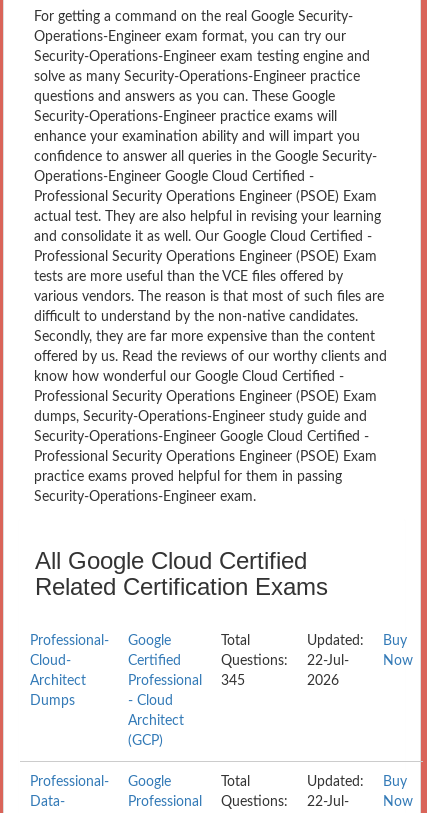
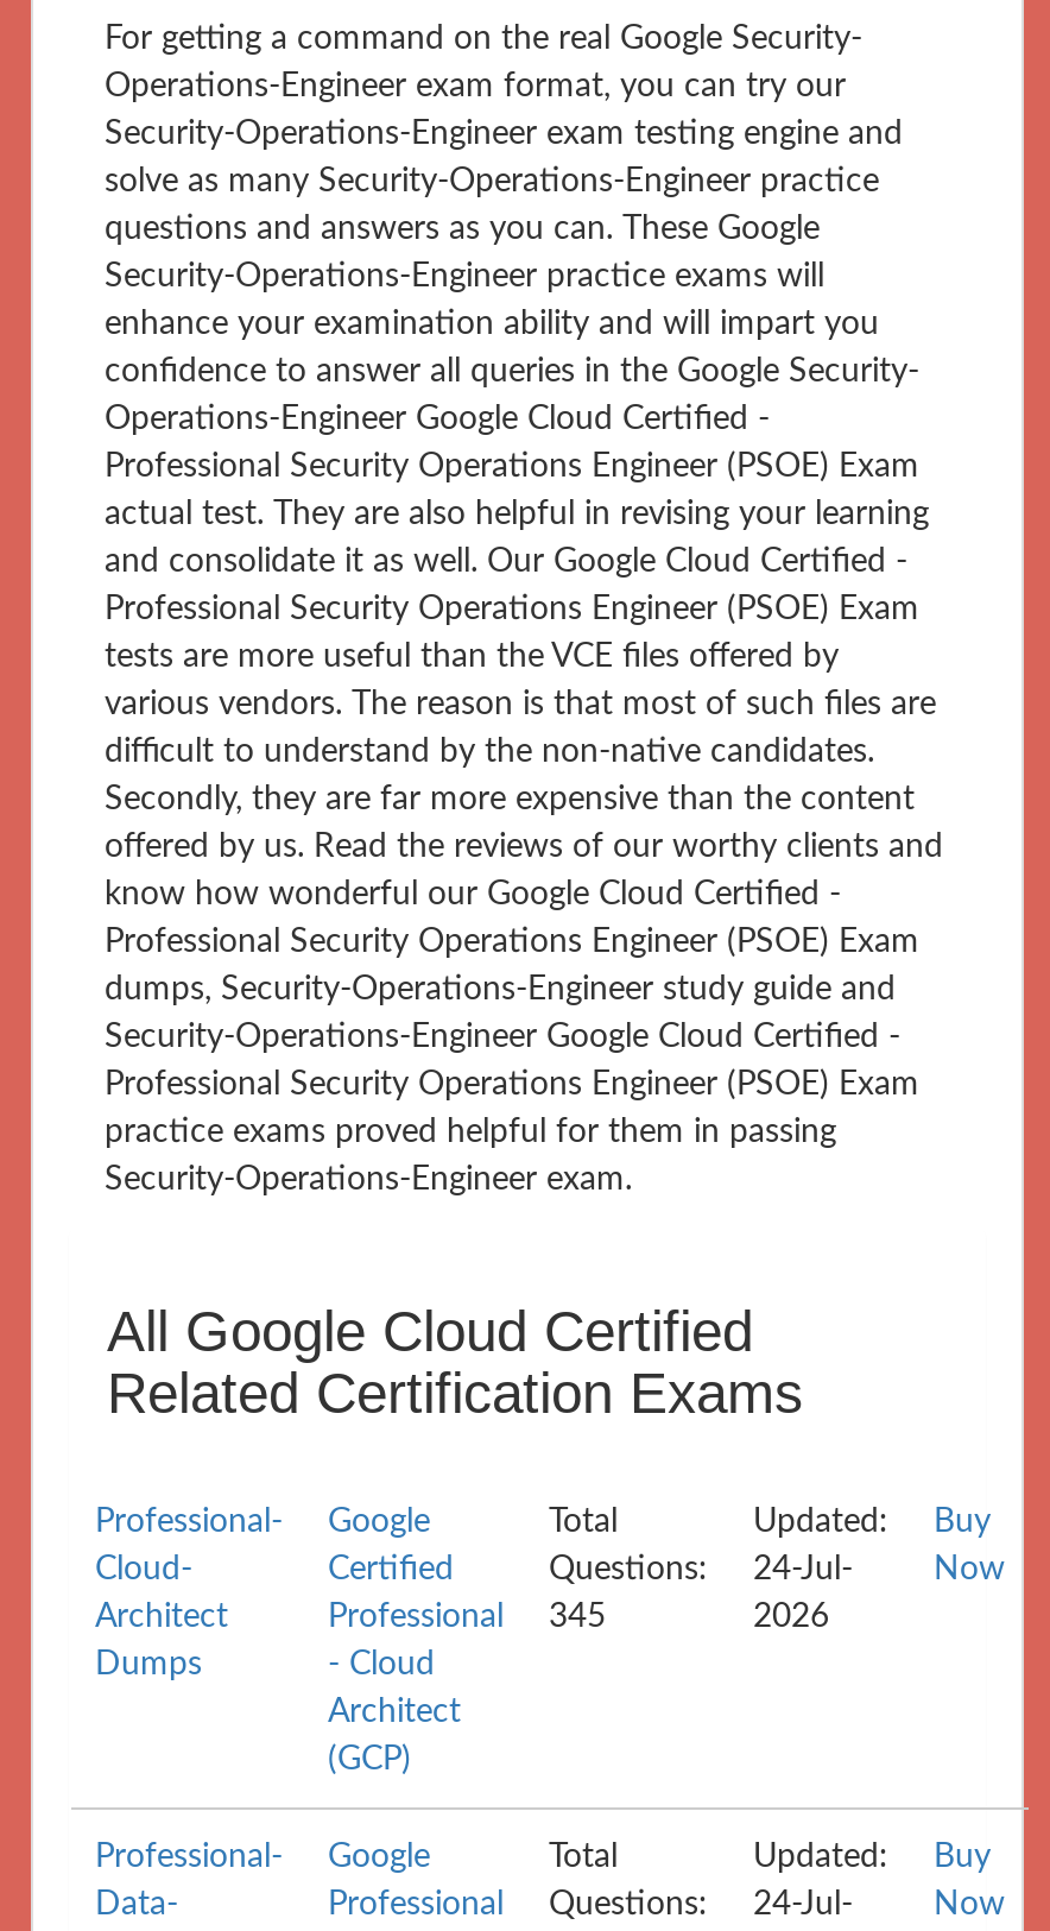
[221,654,349,668] Questions: 22-Jul- -> [549,1553,853,1586] Questions: 24-Jul-
[128,795,349,809] Professional Questions: 22-Jul- -> [328,1888,853,1921] Professional Questions: 24-Jul-

